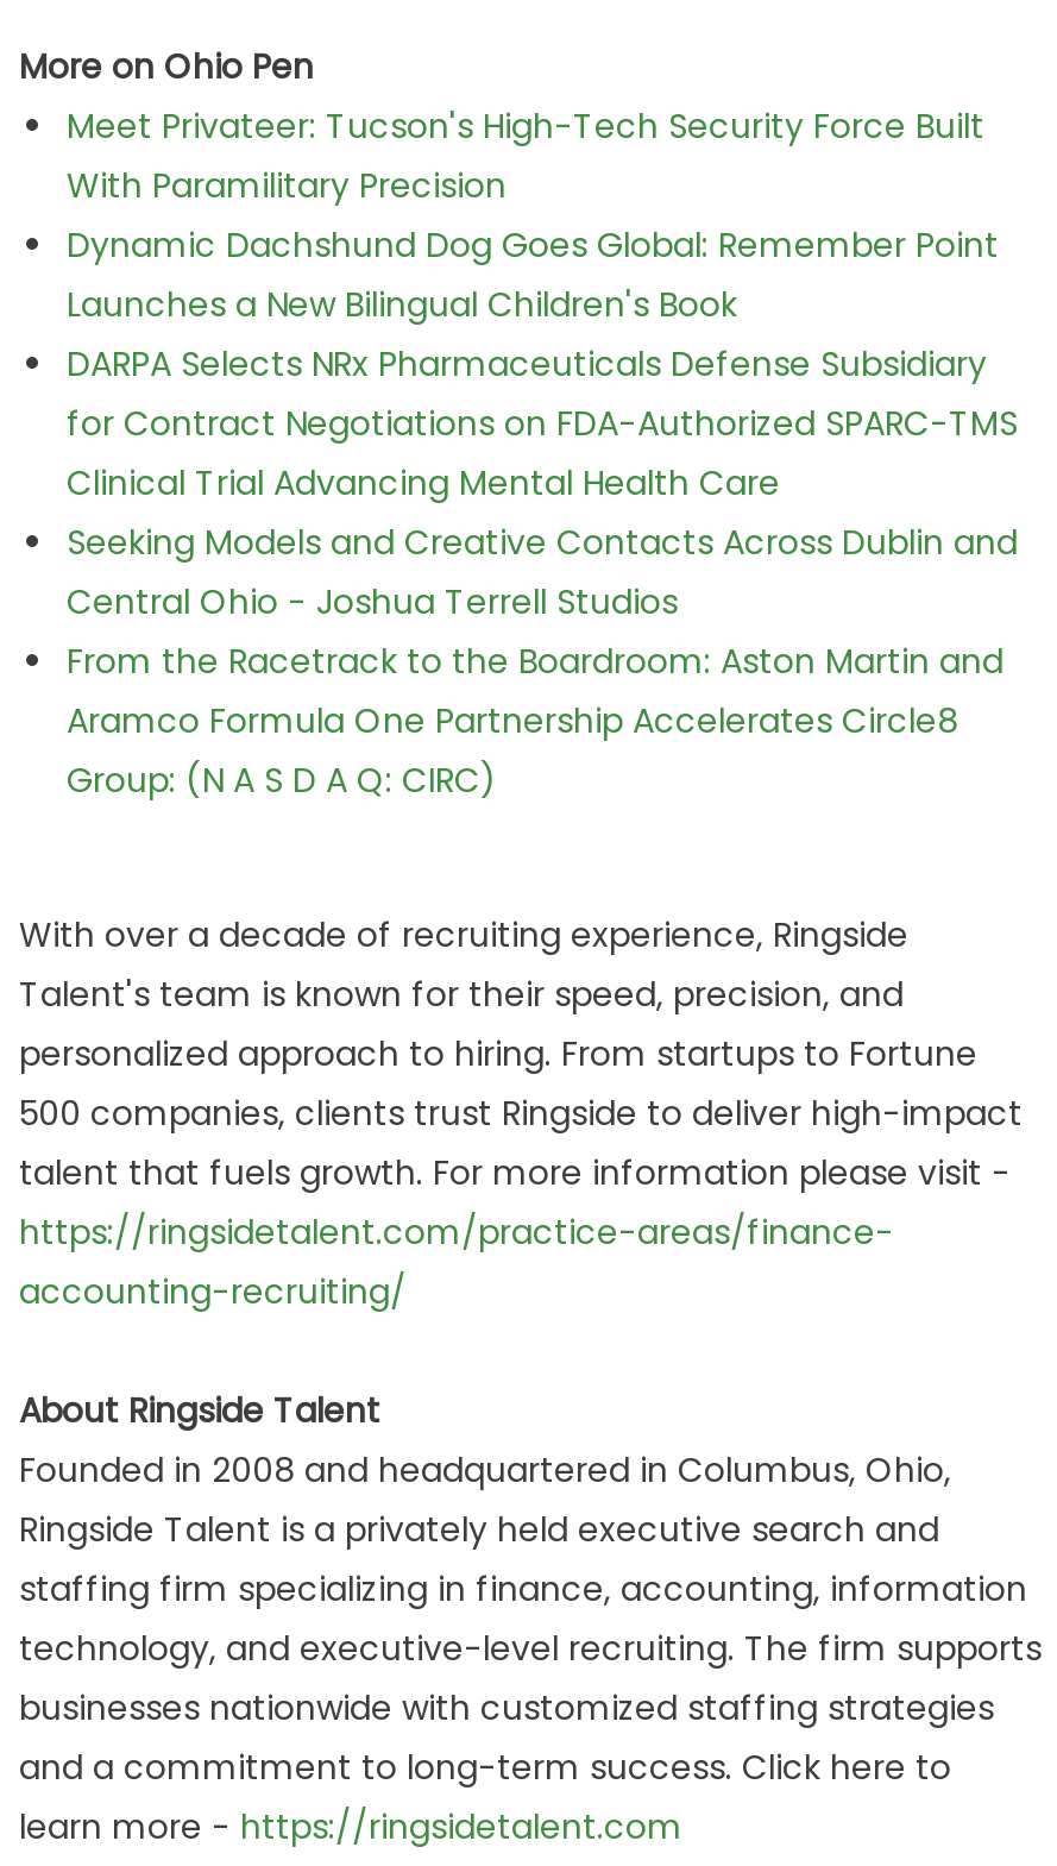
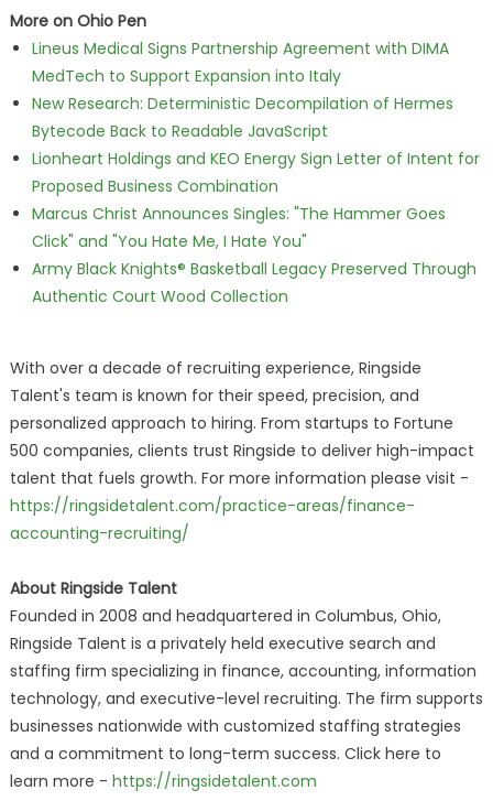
[67,102,1018,804] Meet Privateer: Tucson's High-Tech Security Force Built | With Paramilitary Precision | Dynamic Dachshund Dog Goes Global: Remember Point | Launches a New Bilingual Children's Book | DARPA Selects NRx Pharmaceuticals Defense Subsidiary | for Contract Negotiations on FDA-Authorized SPARC-TMS | Clinical Trial Advancing Mental Health Care | Seeking Models and Creative Contacts Across Dublin and | Central Ohio - Joshua Terrell Studios | From the Racetrack to the Boardroom: Aston Martin and | Aramco Formula One Partnership Accelerates Circle8 | Group: (N A S D A Q: CIRC) -> [32,37,480,307] Lineus Medical Signs Partnership Agreement with DIMA | MedTech to Support Expansion into Italy | New Research: Deterministic Decompilation of Hermes | Bytecode Back to Readable JavaScript | Lionheart Holdings and KEO Energy Sign Letter of Intent for | Proposed Business Combination | Marcus Christ Announces Singles: "The Hammer Goes | Click" and "You Hate Me, I Hate You" | Army Black Knights® Basketball Legacy Preserved Through | Authentic Court Wood Collection

